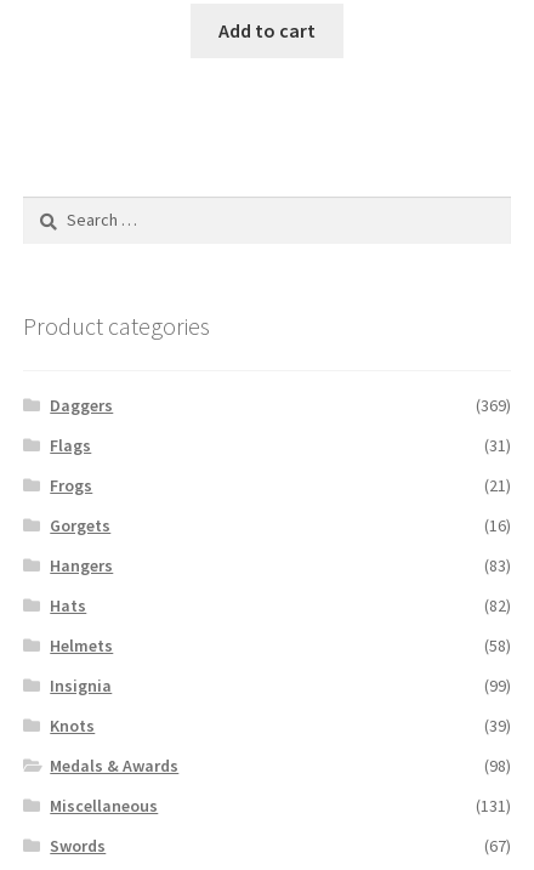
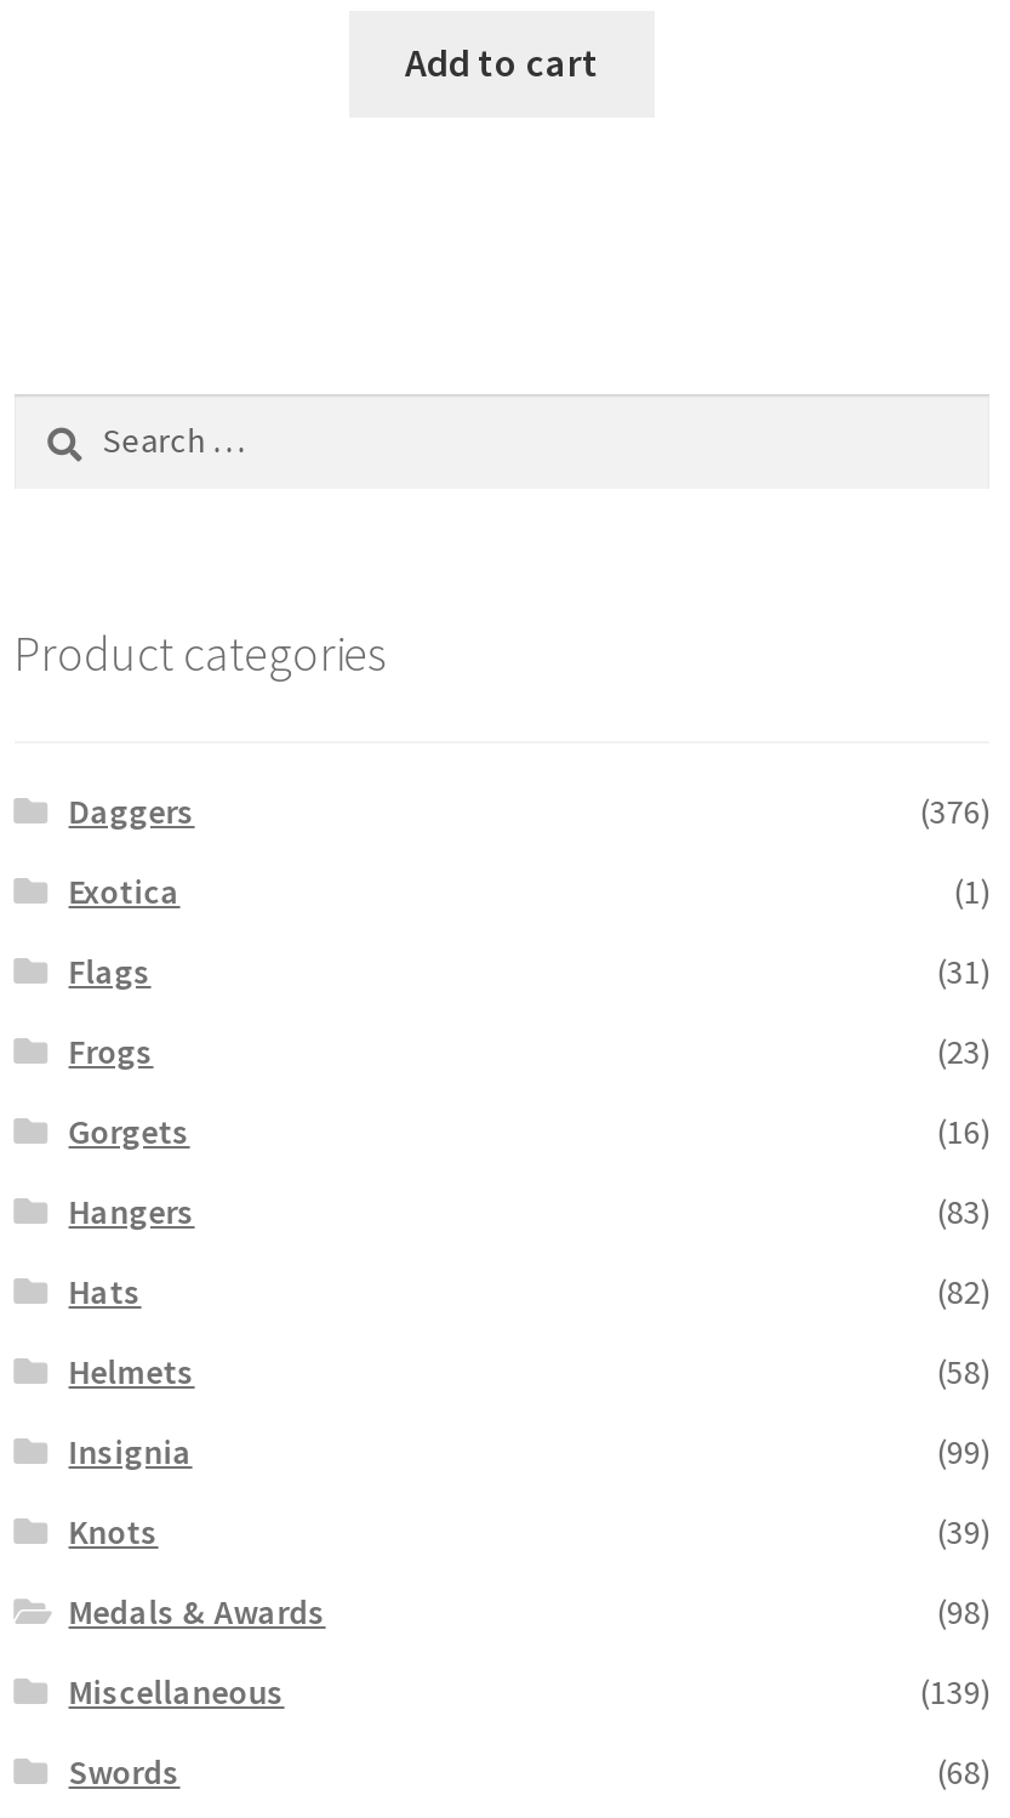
[476,395,511,417] (369) -> [69,791,990,914] (376) | Exotica | (1)
[485,475,511,497] (21) -> [937,1031,990,1074] (23)
[476,795,511,817] (131) -> [920,1671,990,1715] (139)
[485,835,511,857] (67) -> [937,1751,990,1795] (68)

